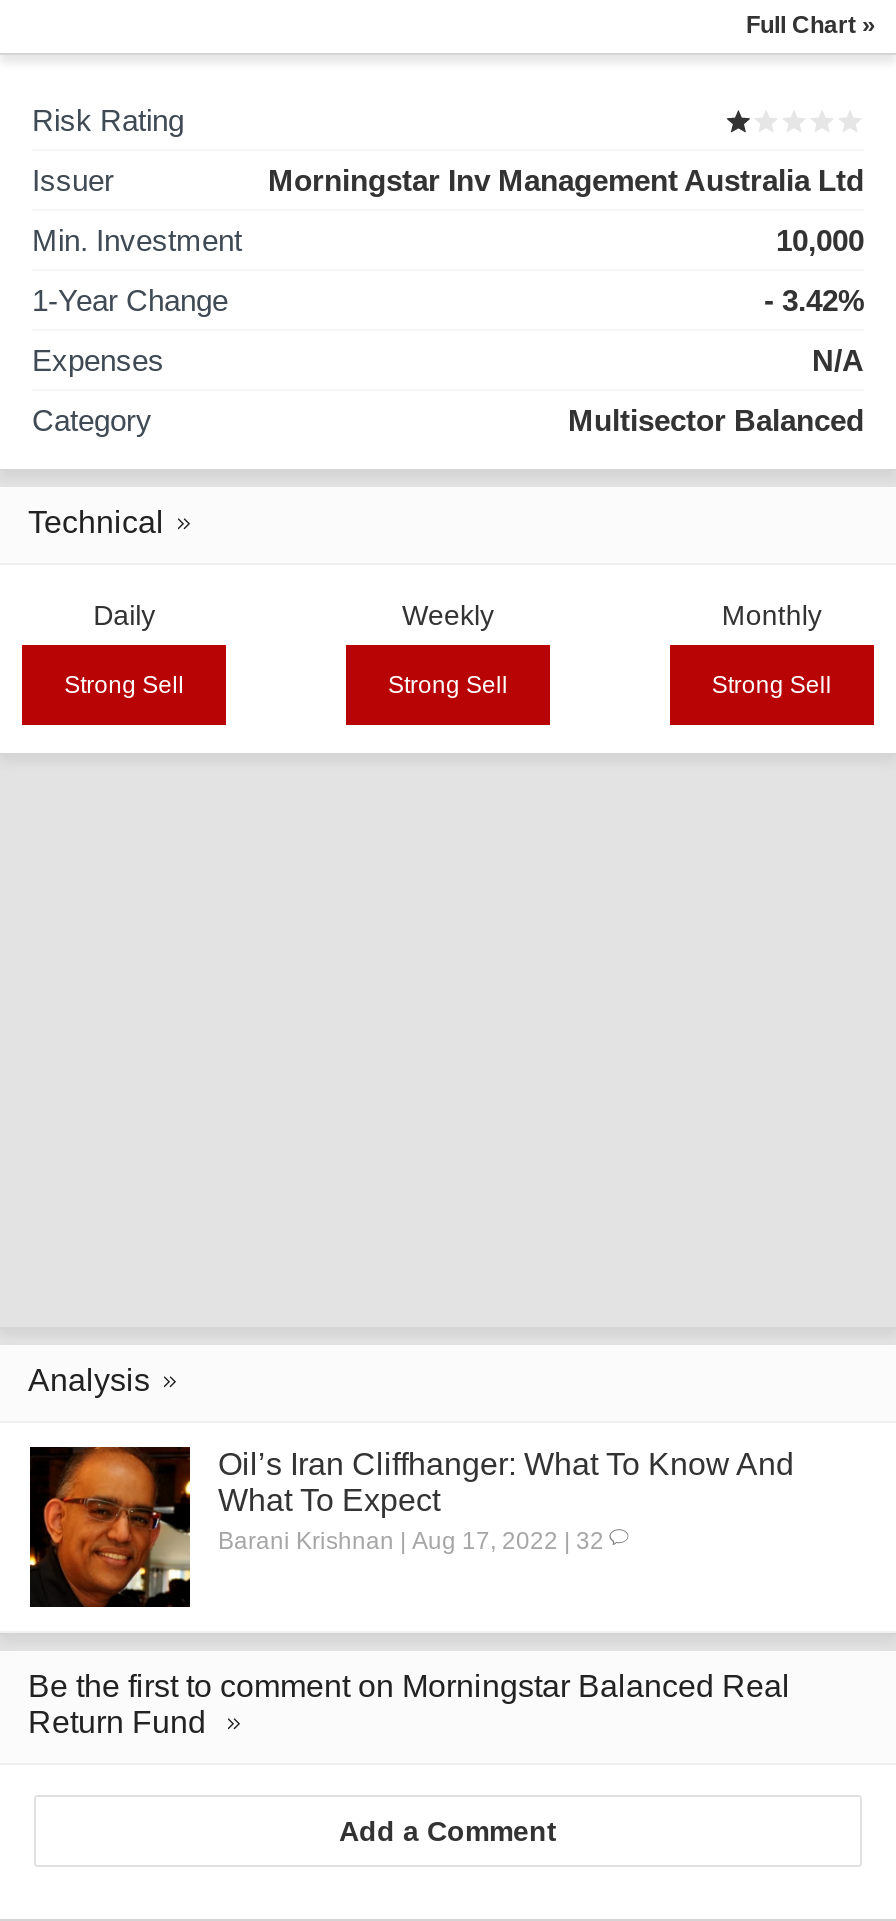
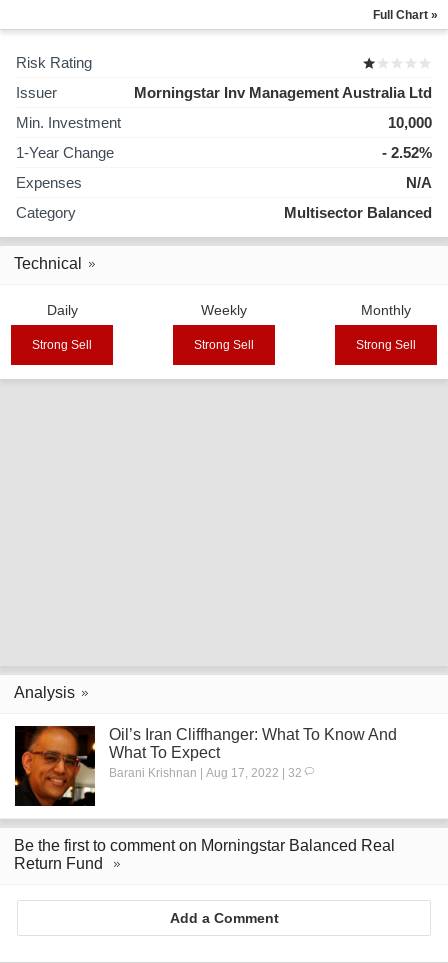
[764,283,864,317] - 3.42% -> [382,144,432,161] - 2.52%

